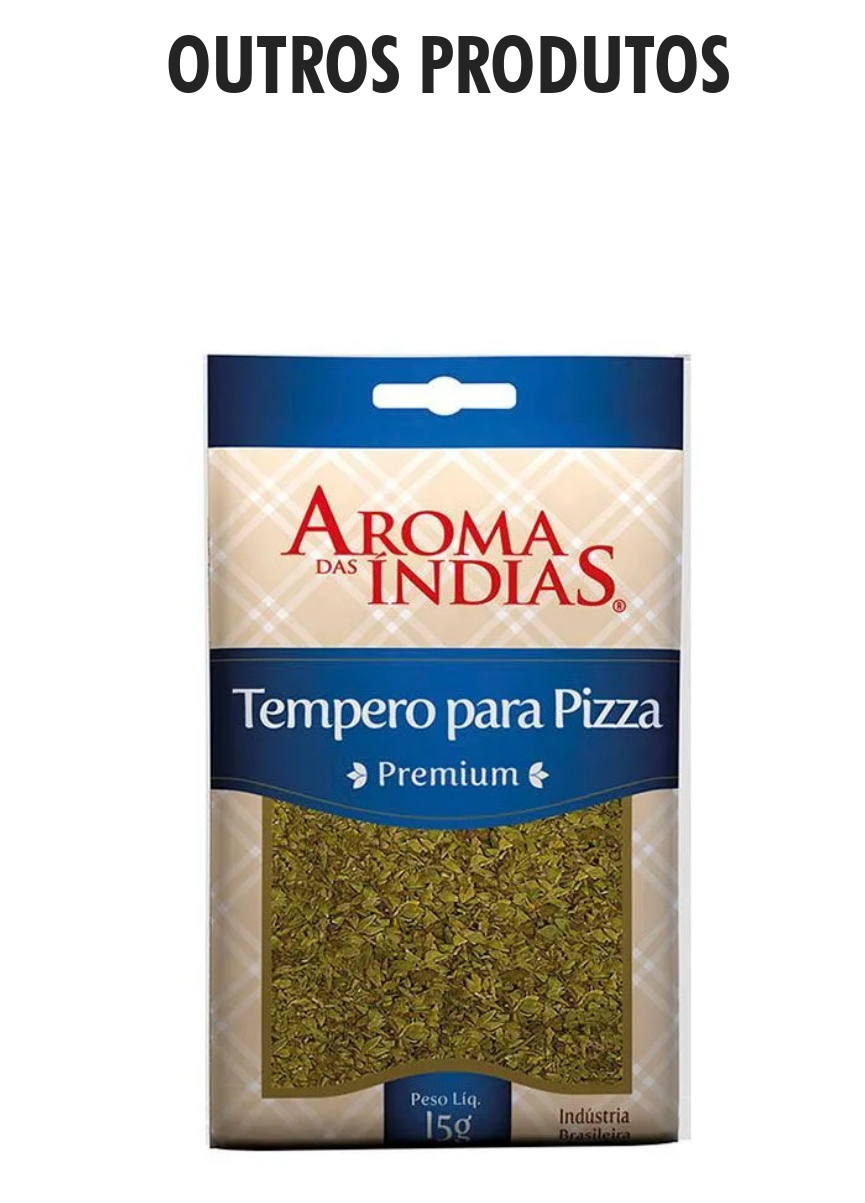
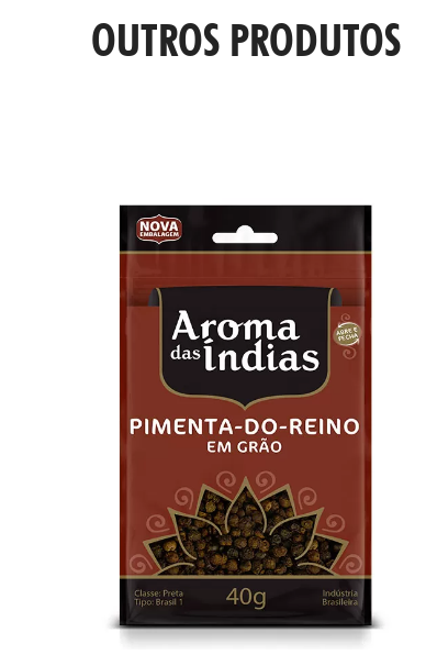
[204,353,690,1155] [image] -> [113,200,378,641] [image]

